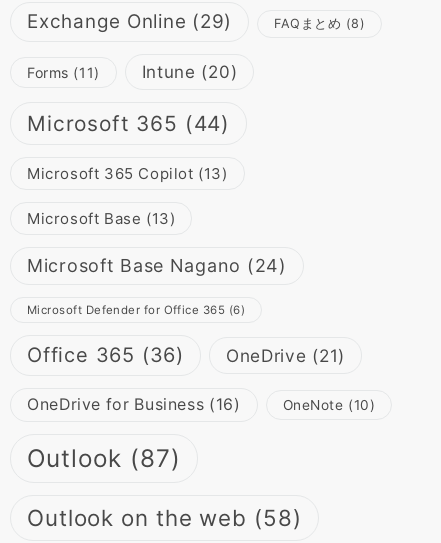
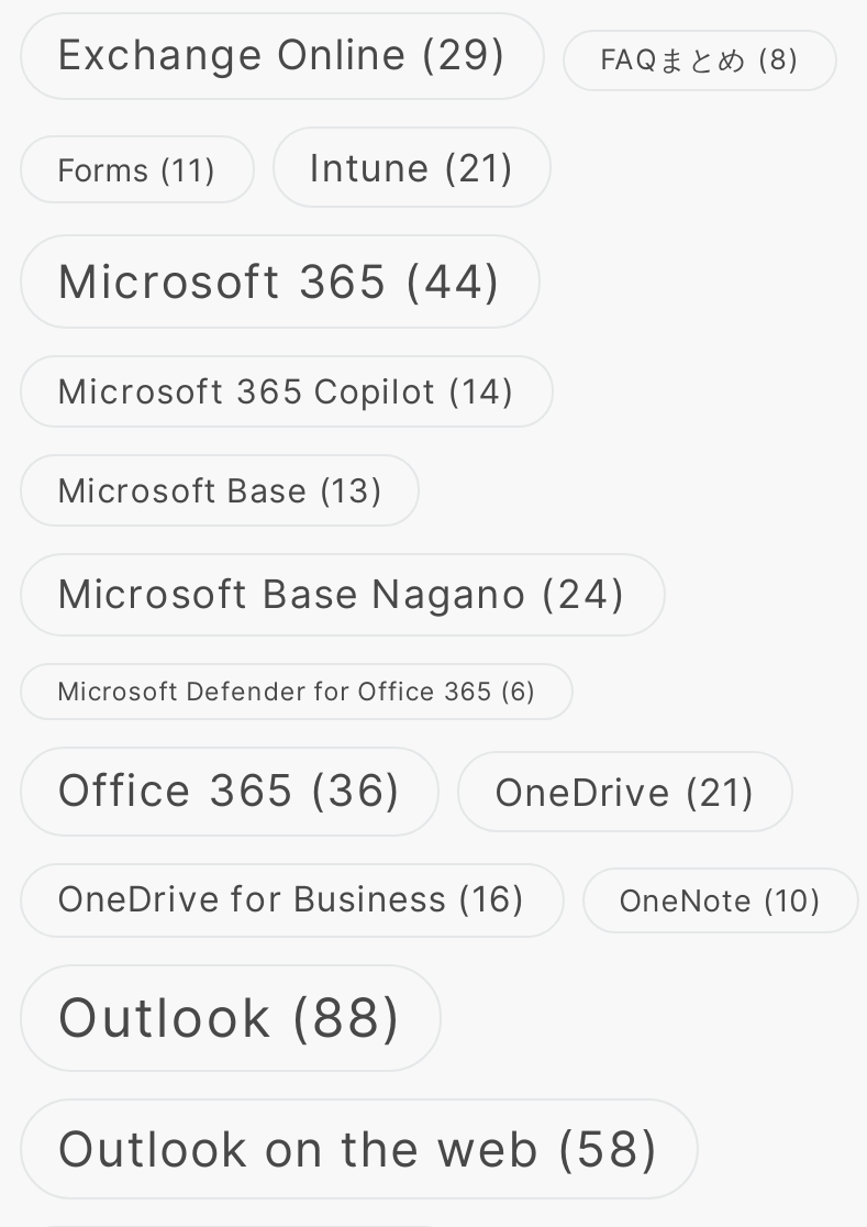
[142,62,237,82] Intune (20) -> [309,145,515,191] Intune (21)
[27,164,228,183] Microsoft 365 Copilot (13) -> [57,371,516,413] Microsoft 365 Copilot (14)
[27,443,181,473] Outlook (87) -> [57,985,404,1051] Outlook (88)

